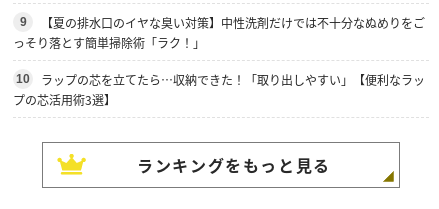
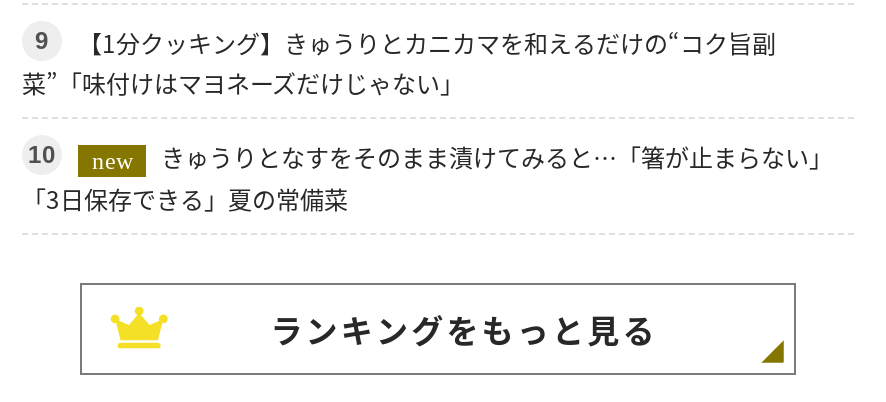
[13,14,425,51] 【夏の排水口のイヤな臭い対策】中性洗剤だけでは不十分なぬめりをご | っそり落とす簡単掃除術「ラク！」 -> [22,26,776,100] 【1分クッキング】きゅうりとカニカマを和えるだけの“コク旨副 | 菜”「味付けはマヨネーズだけじゃない」
[13,71,425,108] ラップの芯を立てたら…収納できた！「取り出しやすい」【便利なラッ | プの芯活用術3選】 -> [22,140,833,215] new | きゅうりとなすをそのまま漬けてみると…「箸が止まらない」 | 「3日保存できる」夏の常備菜

